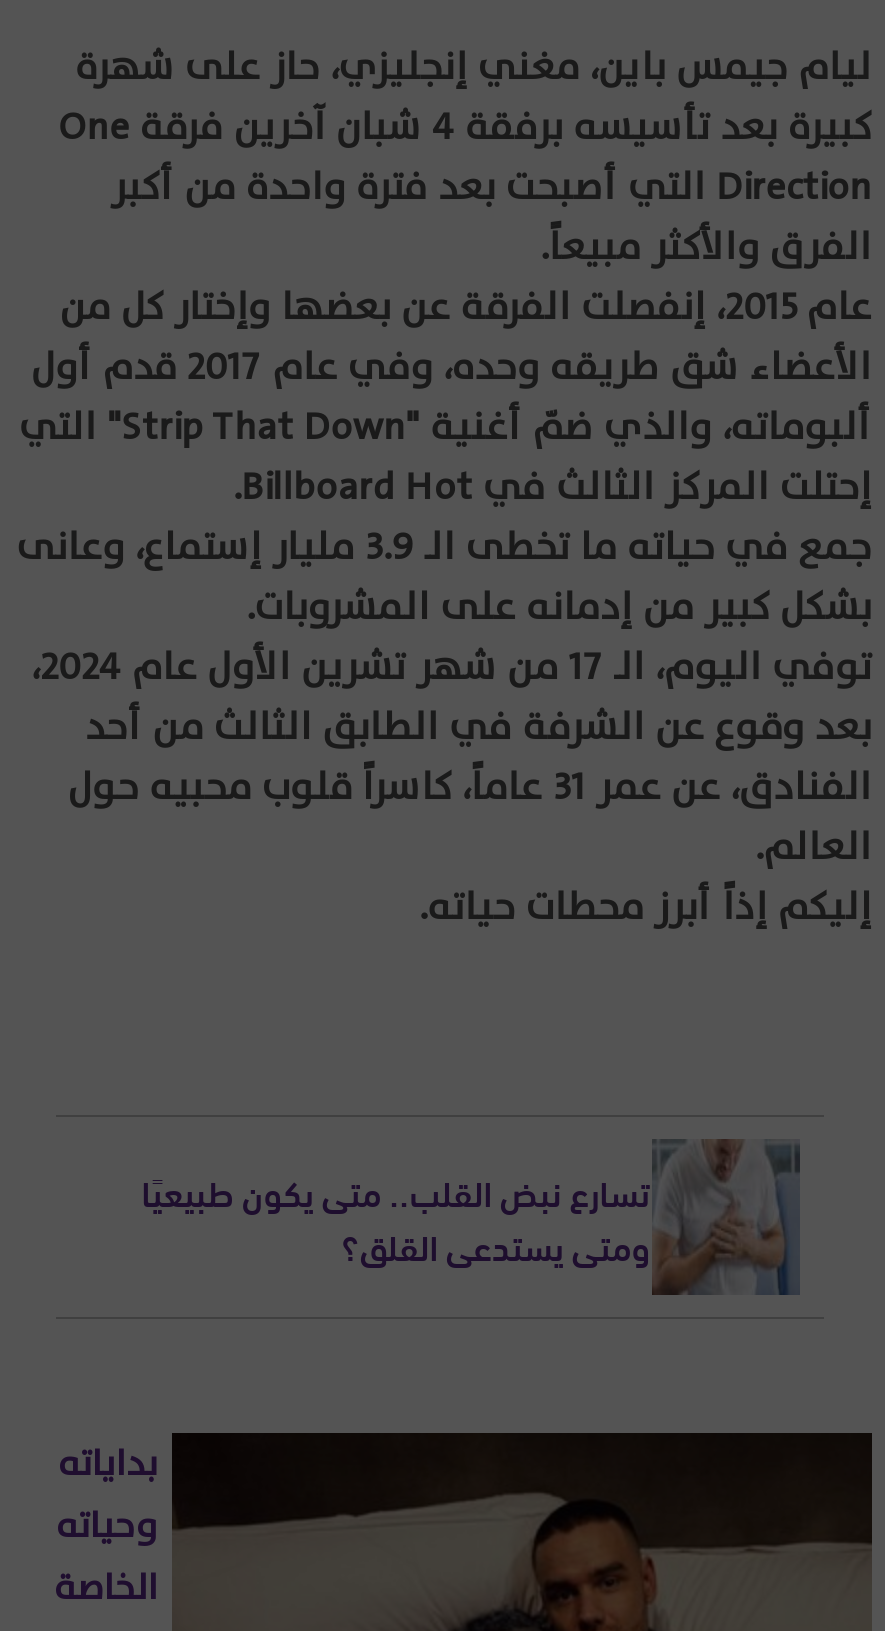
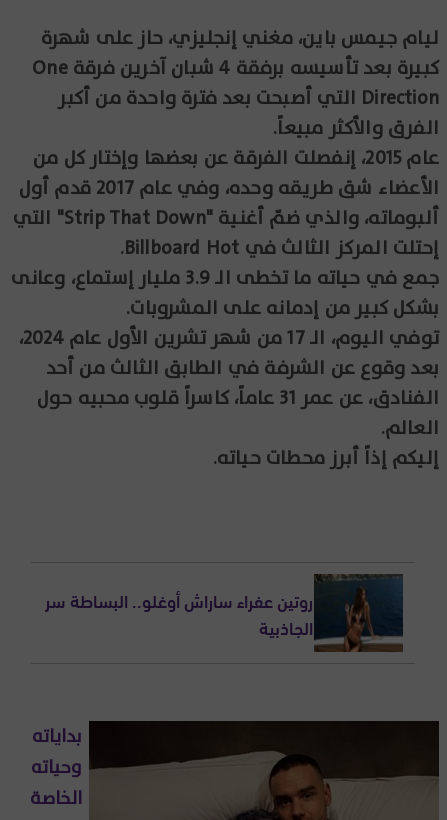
[141,1139,800,1297] [image] | تسارع نبض القلب.. متى يكون طبيعيًا | ومتى يستدعي القلق؟ -> [45,573,403,653] [image] | روتين عفراء ساراش أوغلو.. البساطة سر | الجاذبية

